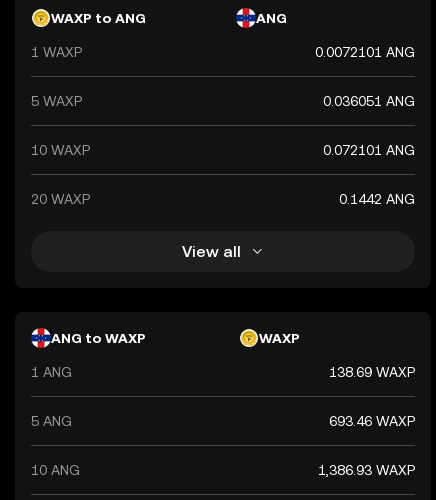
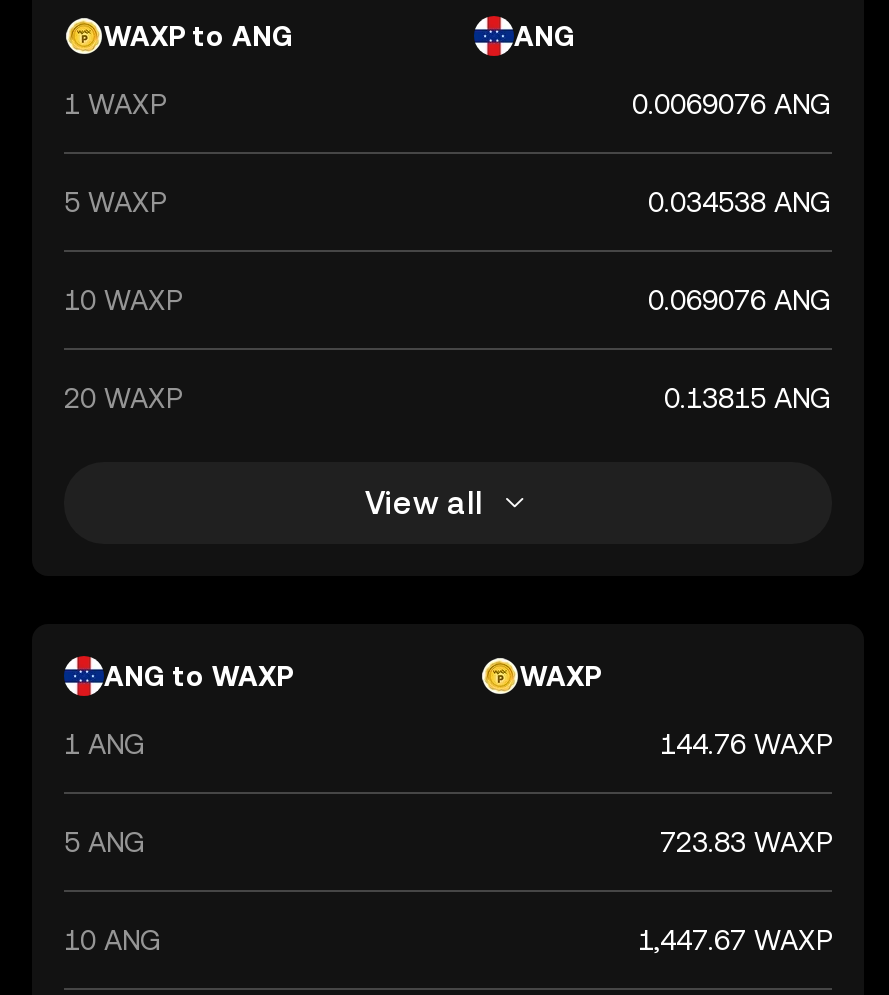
[315,44,415,60] 0.0072101 ANG -> [632,88,832,120] 0.0069076 ANG
[323,93,415,109] 0.036051 ANG -> [648,186,832,218] 0.034538 ANG
[323,142,415,158] 0.072101 ANG -> [648,284,832,316] 0.069076 ANG
[339,191,415,207] 0.1442 ANG -> [664,382,832,414] 0.13815 ANG
[329,364,415,380] 138.69 WAXP -> [660,728,832,760] 144.76 WAXP
[329,413,415,429] 693.46 WAXP -> [660,826,832,858] 723.83 WAXP
[318,462,415,478] 1,386.93 WAXP -> [638,924,832,956] 1,447.67 WAXP

